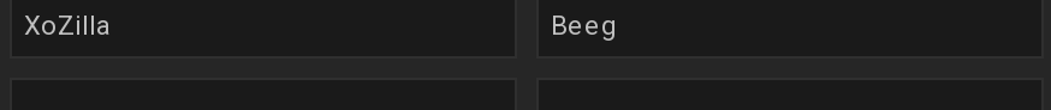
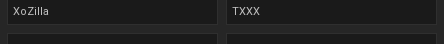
[551,12,618,43] Beeg -> [232,5,260,18] TXXX

